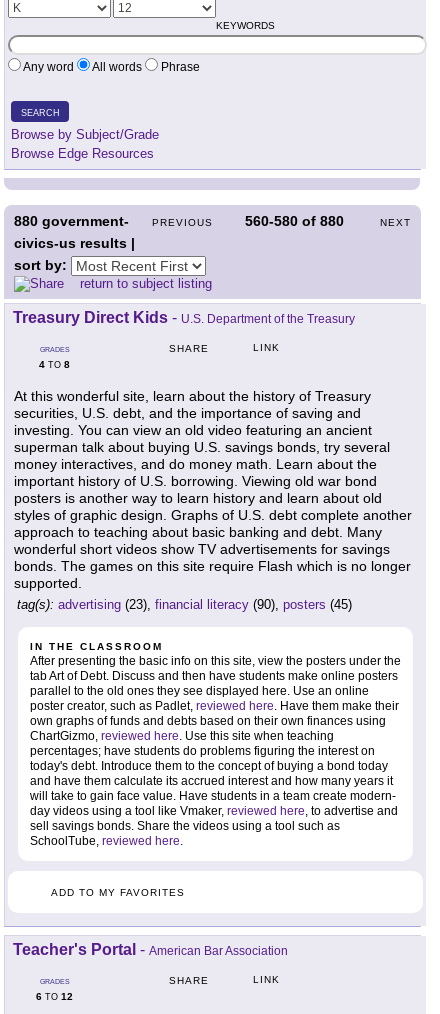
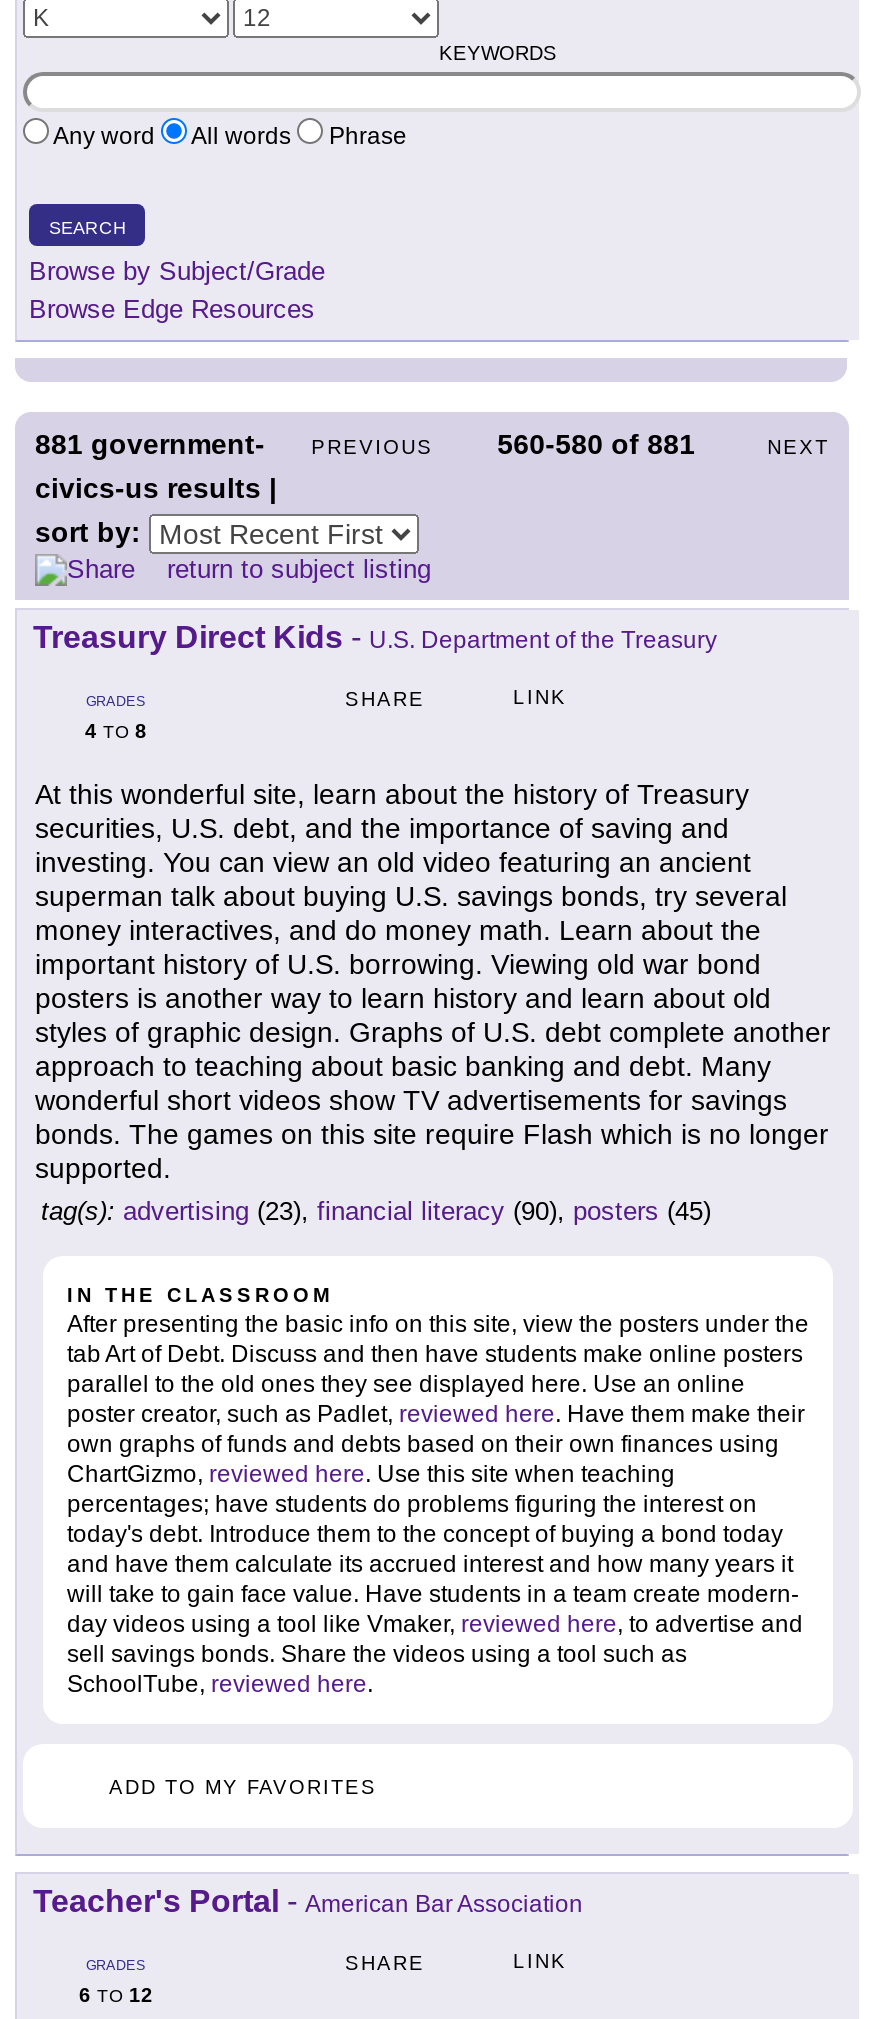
[14,213,129,229] 880 government- -> [35,428,265,460] 881 government-
[245,213,344,229] 560-580 of 880 -> [497,428,695,460] 560-580 of 881

